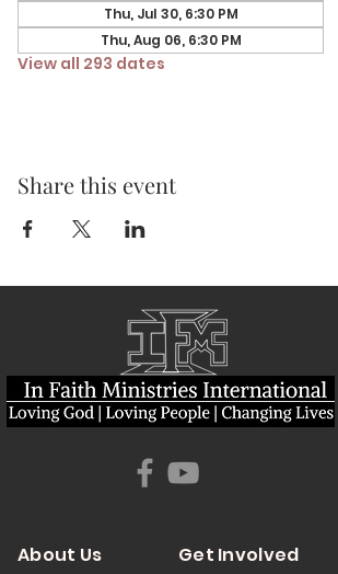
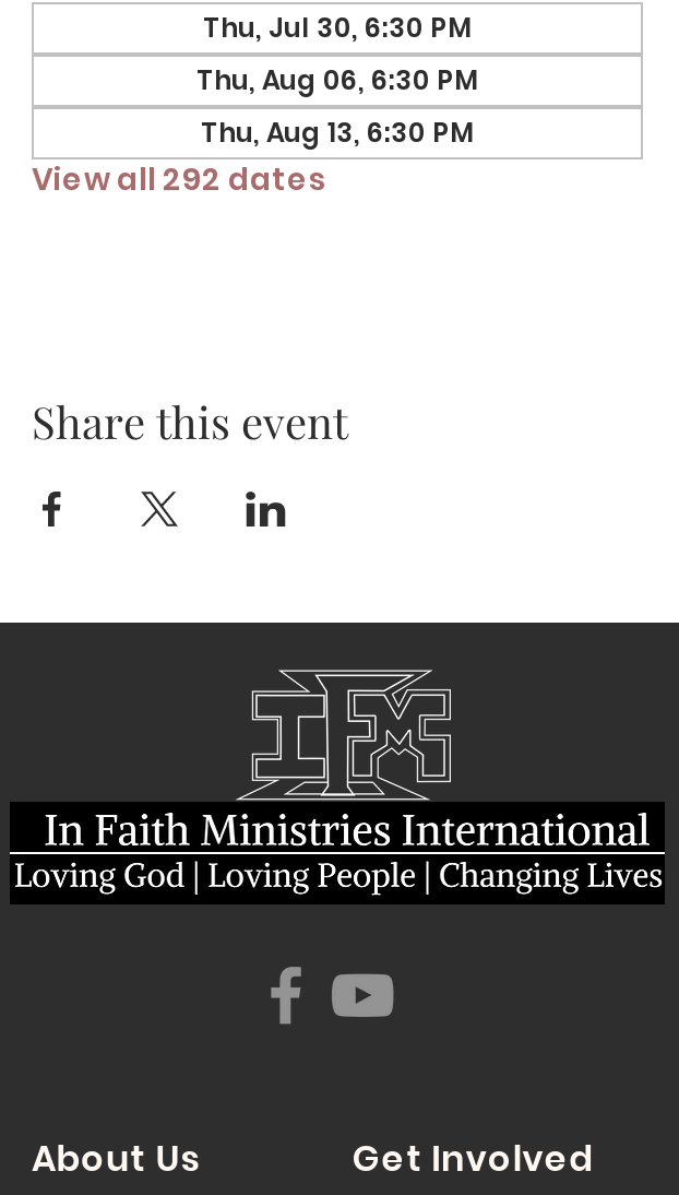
[18,53,165,74] View all 293 dates -> [32,114,474,201] Thu, Aug 13, 6:30 PM | View all 292 dates

